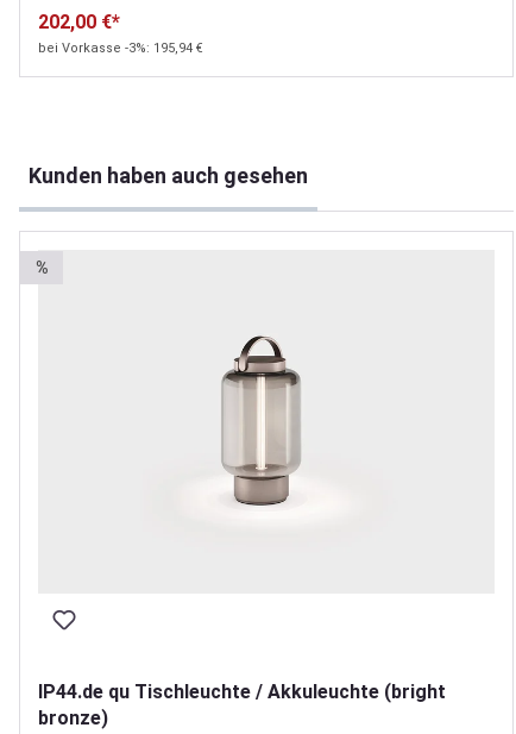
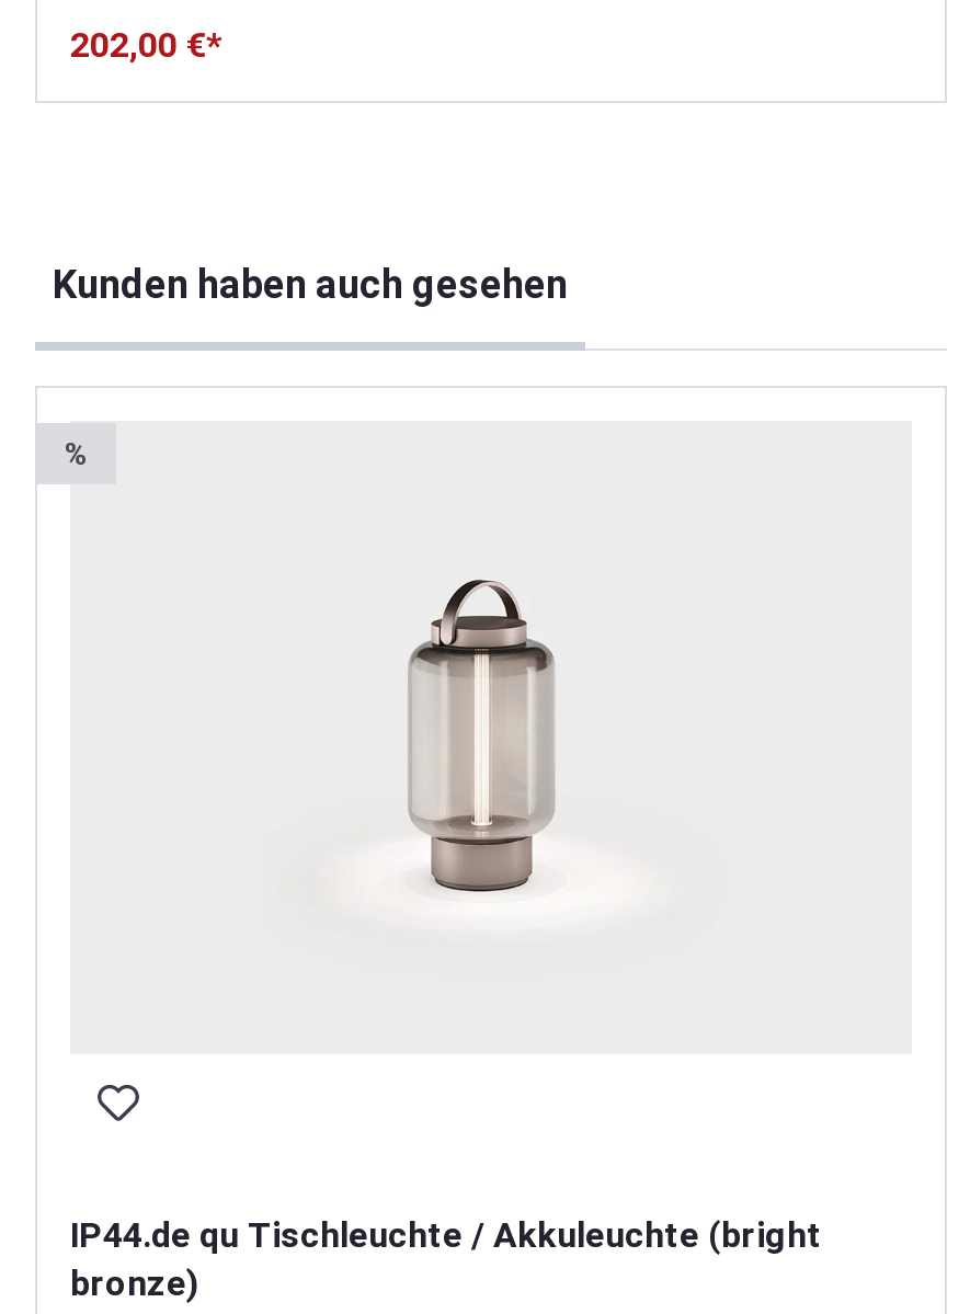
[38,40,203,56] bei Vorkasse -3%: 195,94 € -> none

